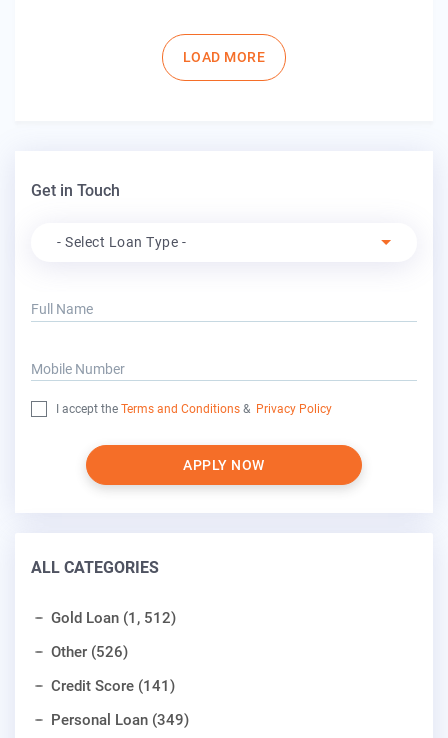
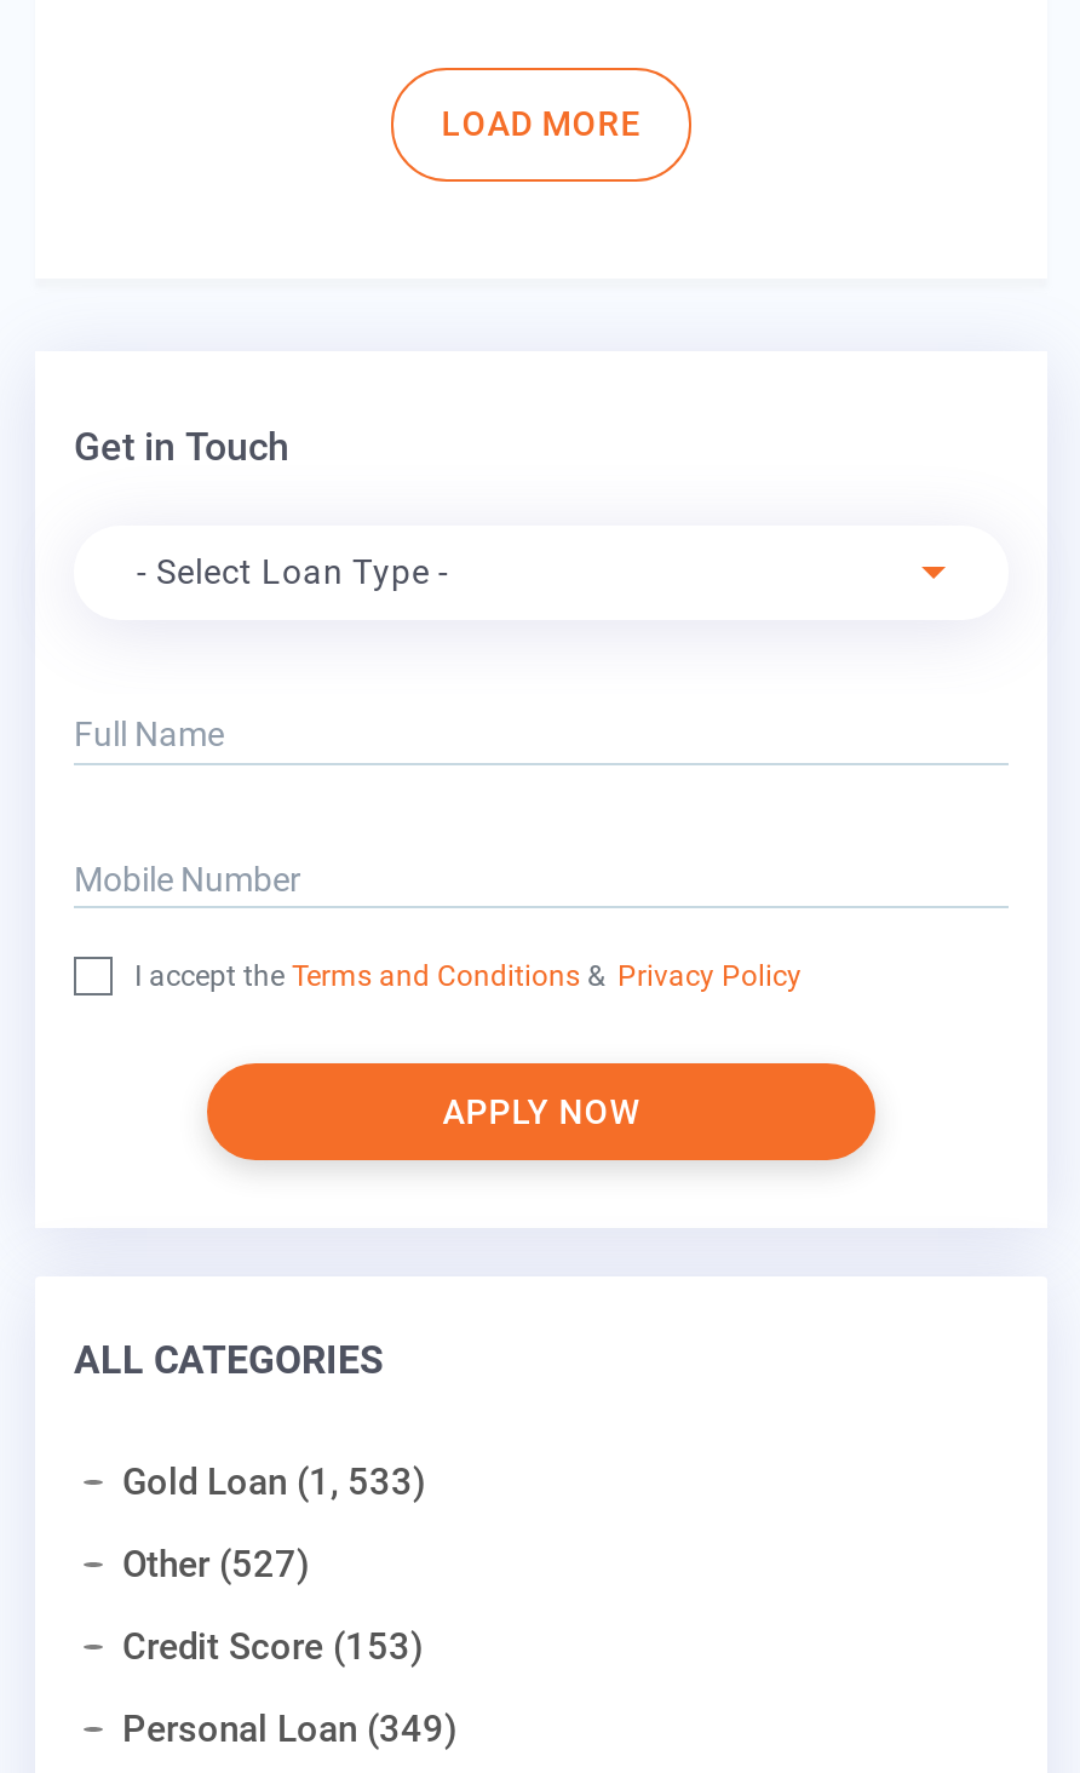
[51,609,176,627] Gold Loan (1, 512) -> [122,1462,425,1505] Gold Loan (1, 533)
[51,643,128,661] Other (526) -> [122,1544,309,1587] Other (527)
[51,677,175,695] Credit Score (141) -> [122,1626,423,1670] Credit Score (153)

